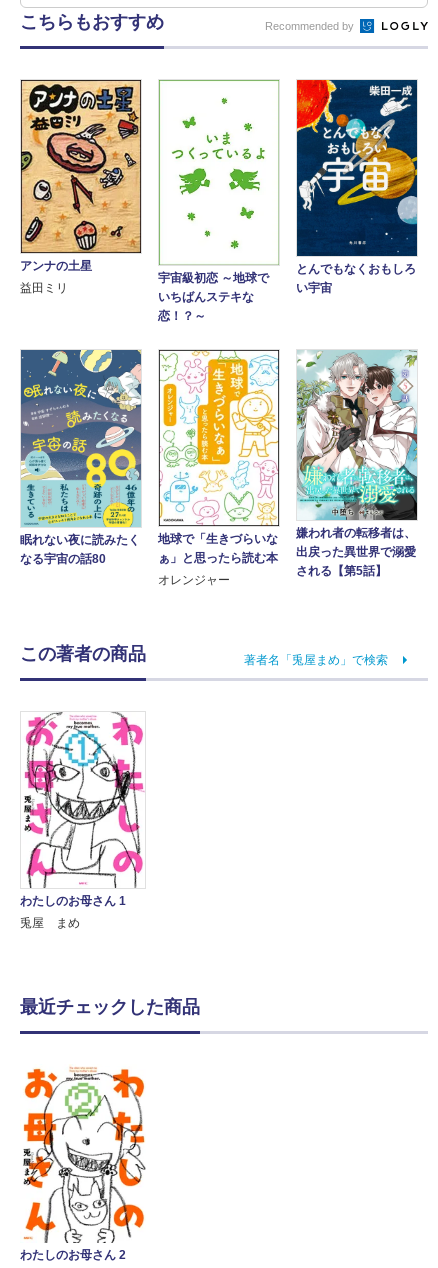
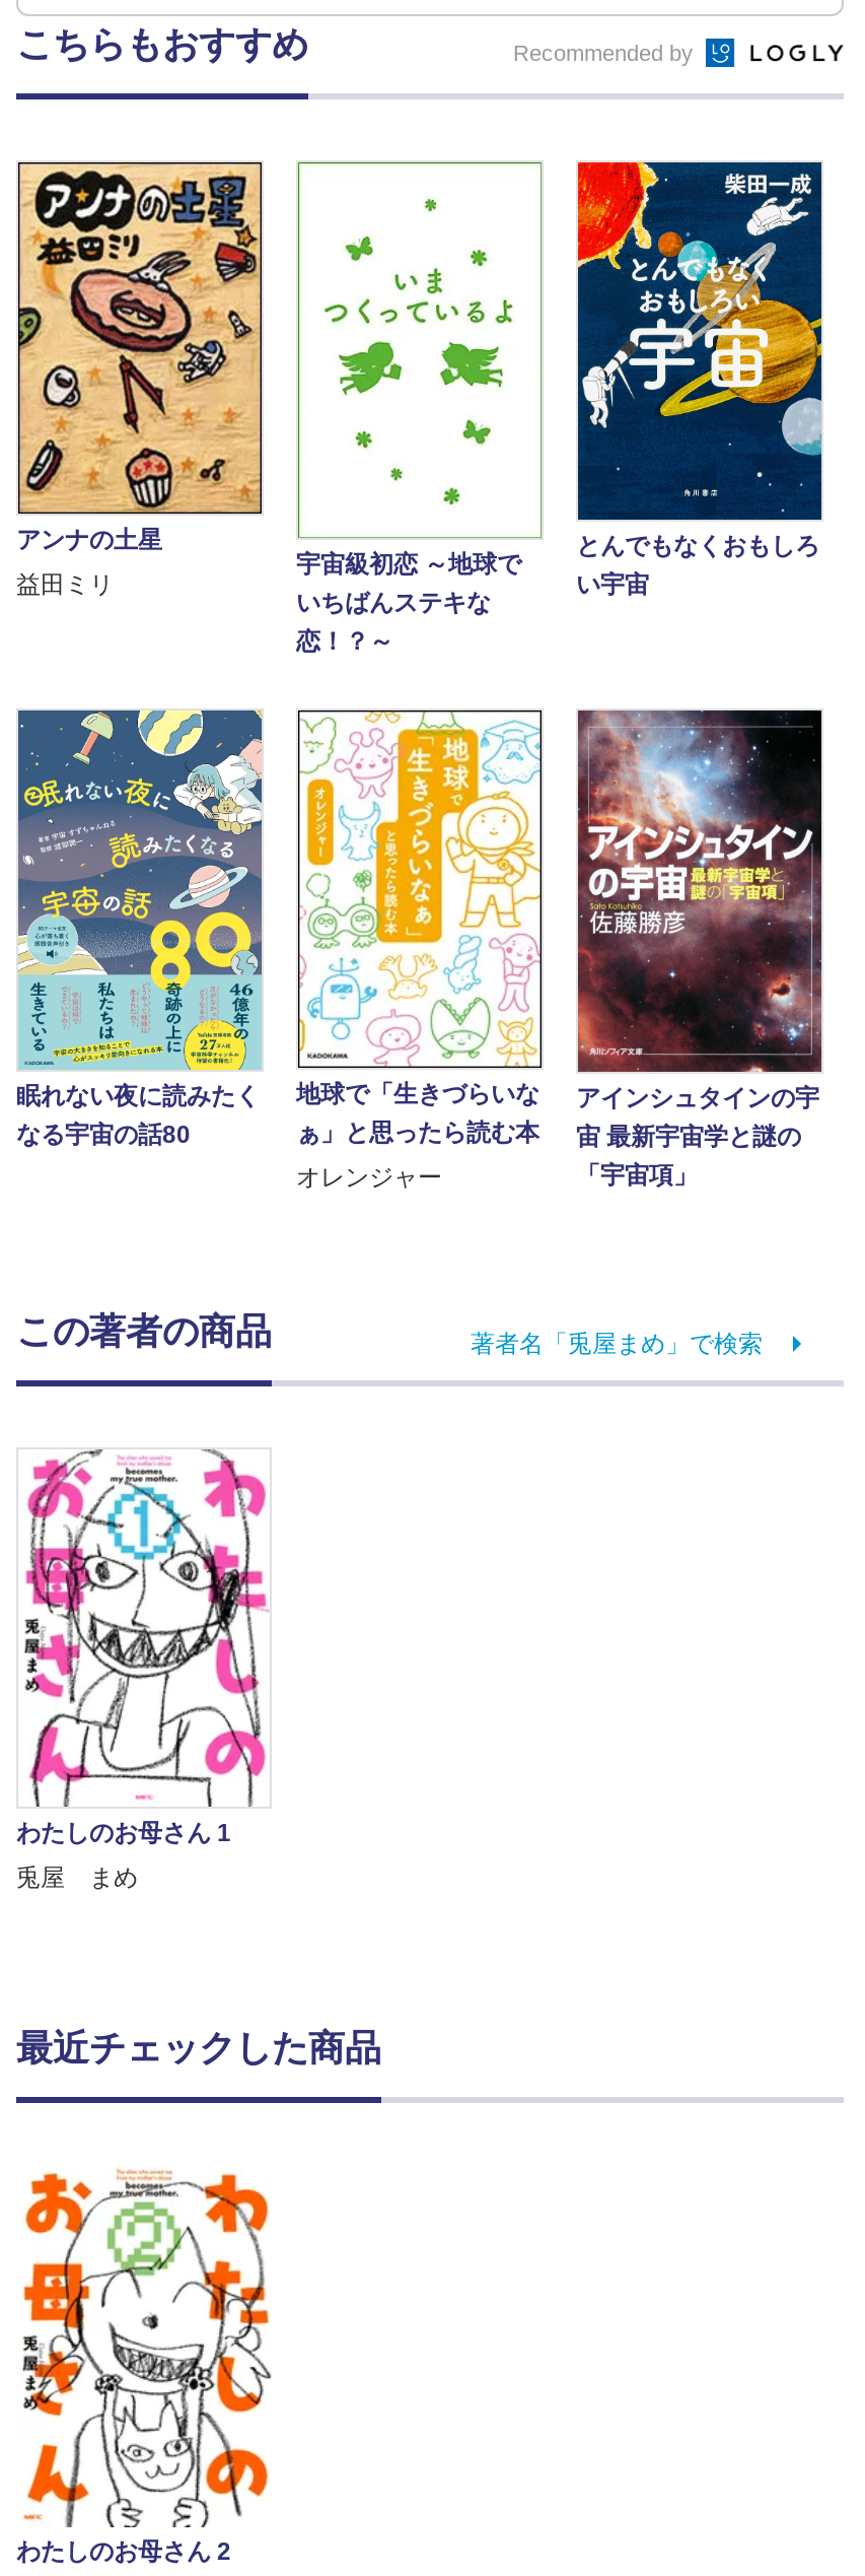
[296,350,418,578] [image] | 嫌われ者の転移者は、 | 出戻った異世界で溺愛 | される【第5話】 -> [576,708,823,1189] [image] | アインシュタインの宇 | 宙 最新宇宙学と謎の | 「宇宙項」

